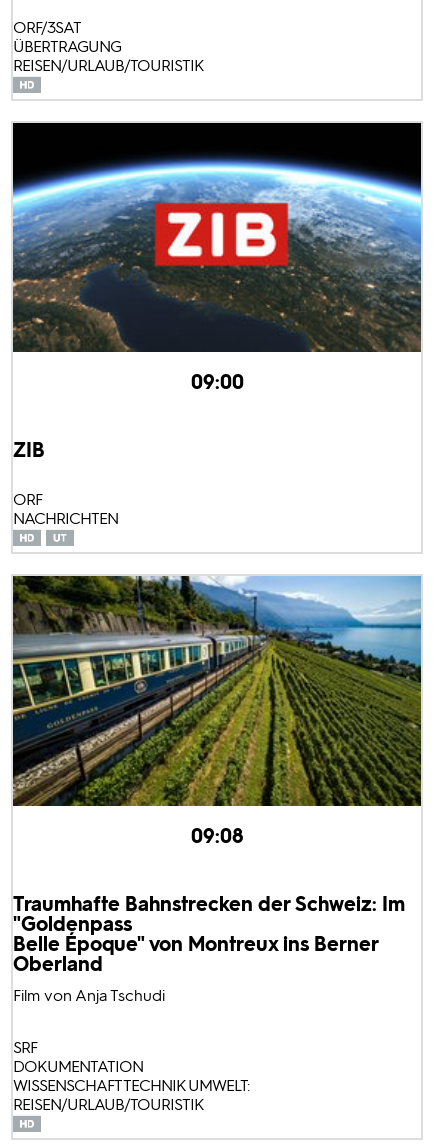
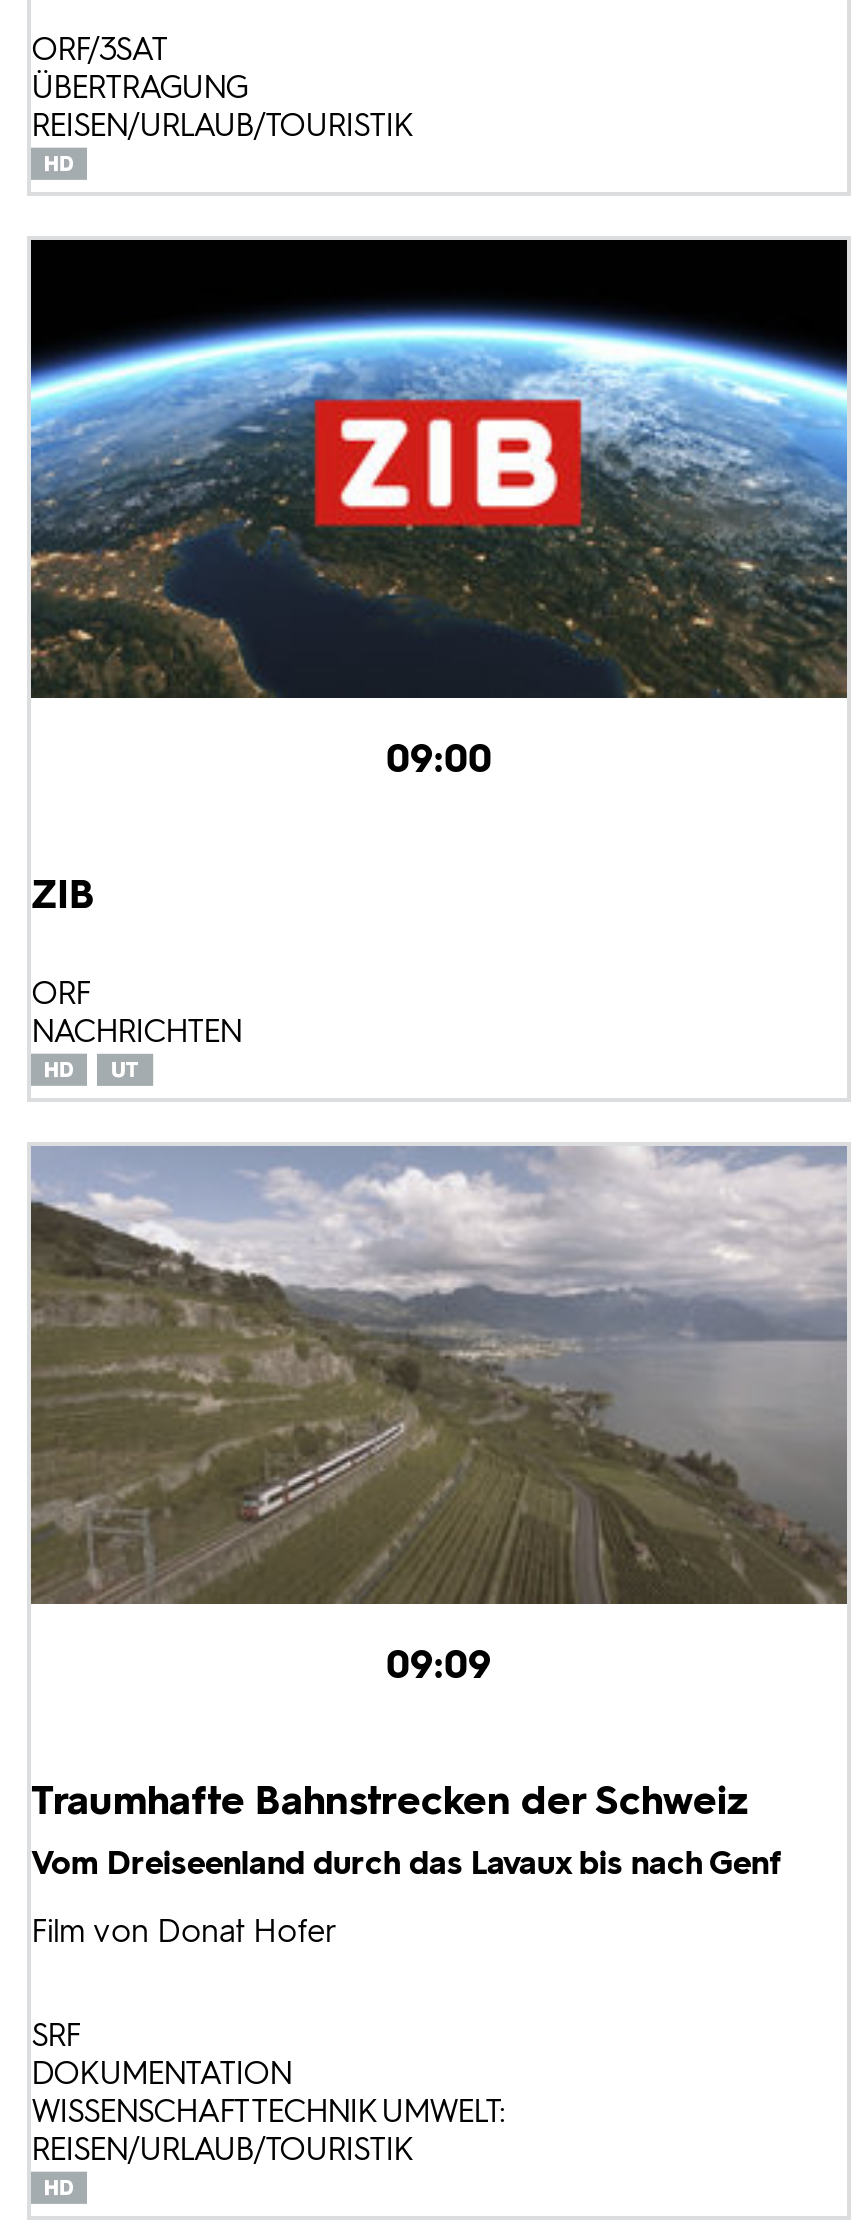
[12,575,422,1005] [image] | 09:08 | Traumhafte Bahnstrecken der Schweiz: Im | "Goldenpass | Belle Époque" von Montreux ins Berner | Oberland | Film von Anja Tschudi -> [31,1144,847,1951] [image] | 09:09 | Traumhafte Bahnstrecken der Schweiz | Vom Dreiseenland durch das Lavaux bis nach Genf | Film von Donat Hofer

